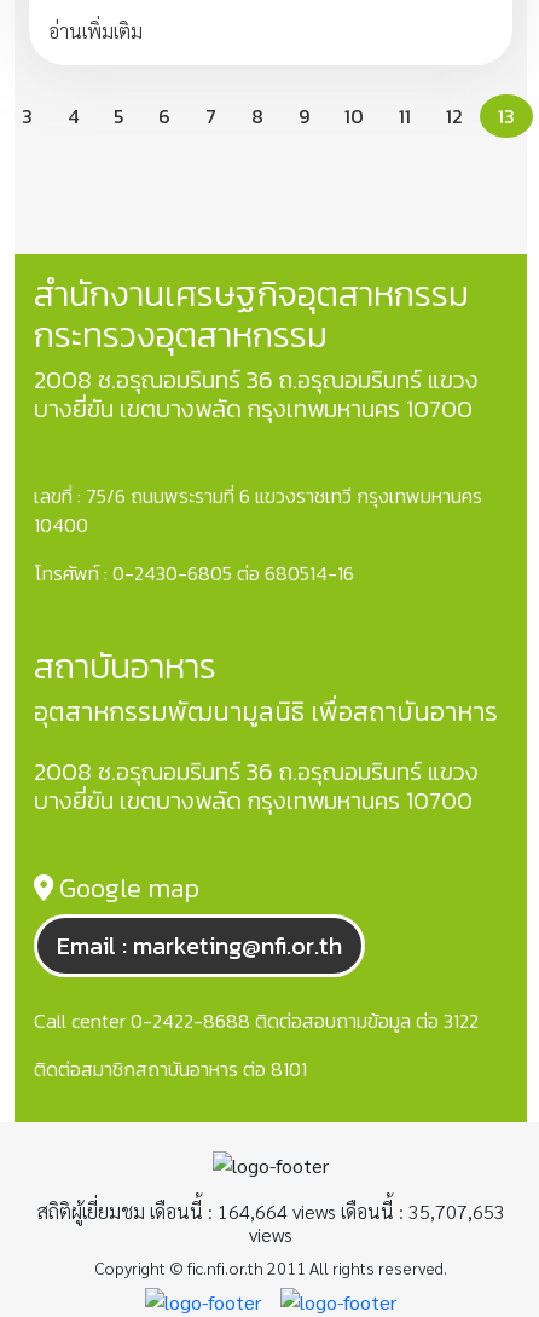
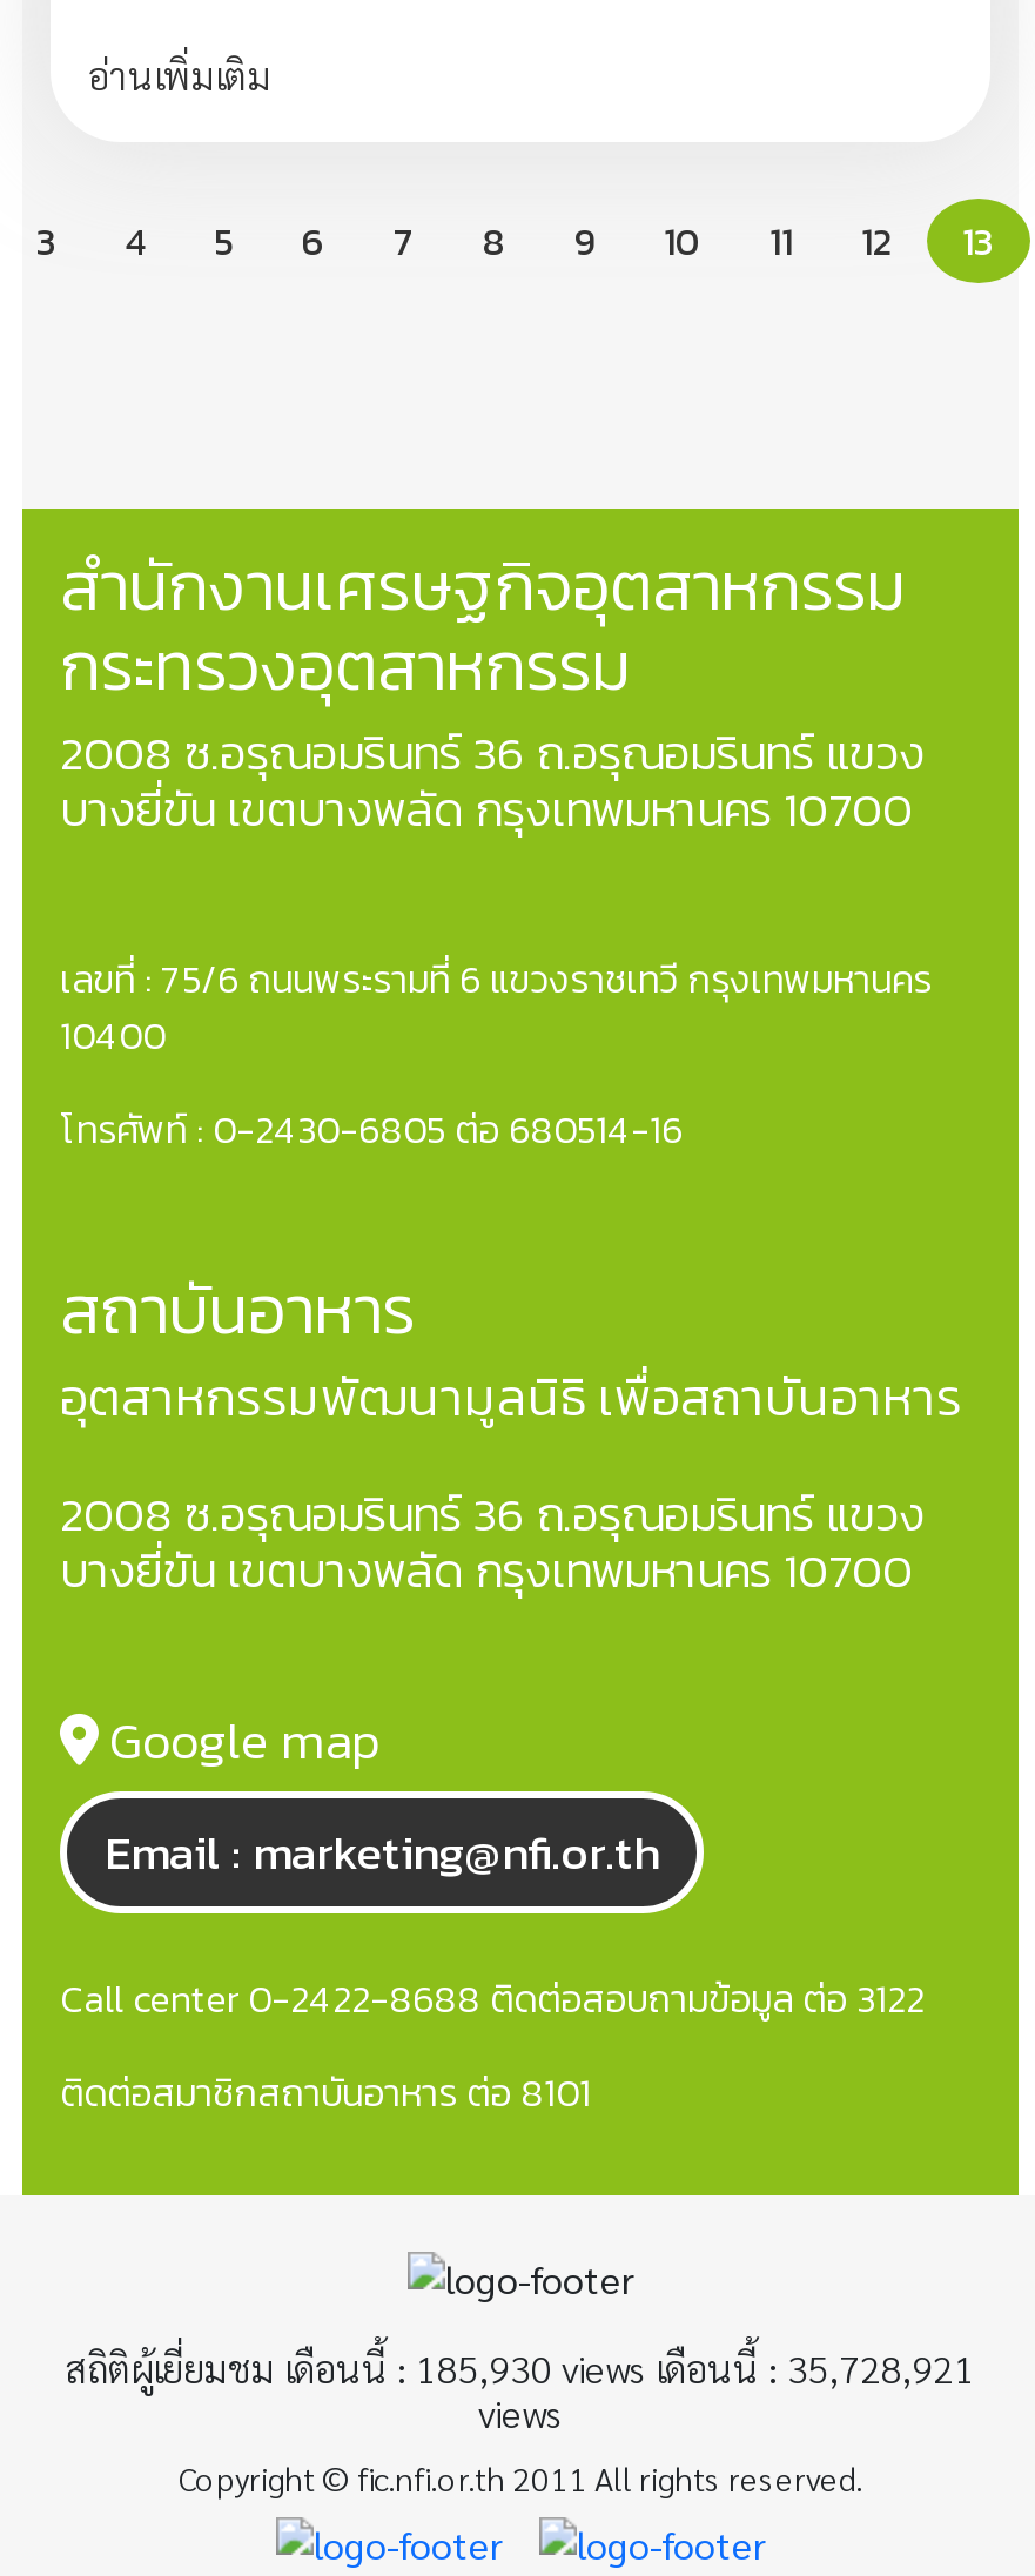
[37,1198,505,1224] สถิติผู้เยี่ยมชม เดือนนี้ : 164,664 views เดือนนี้ : 35,707,653 -> [66,2343,975,2393] สถิติผู้เยี่ยมชม เดือนนี้ : 185,930 views เดือนนี้ : 35,728,921

